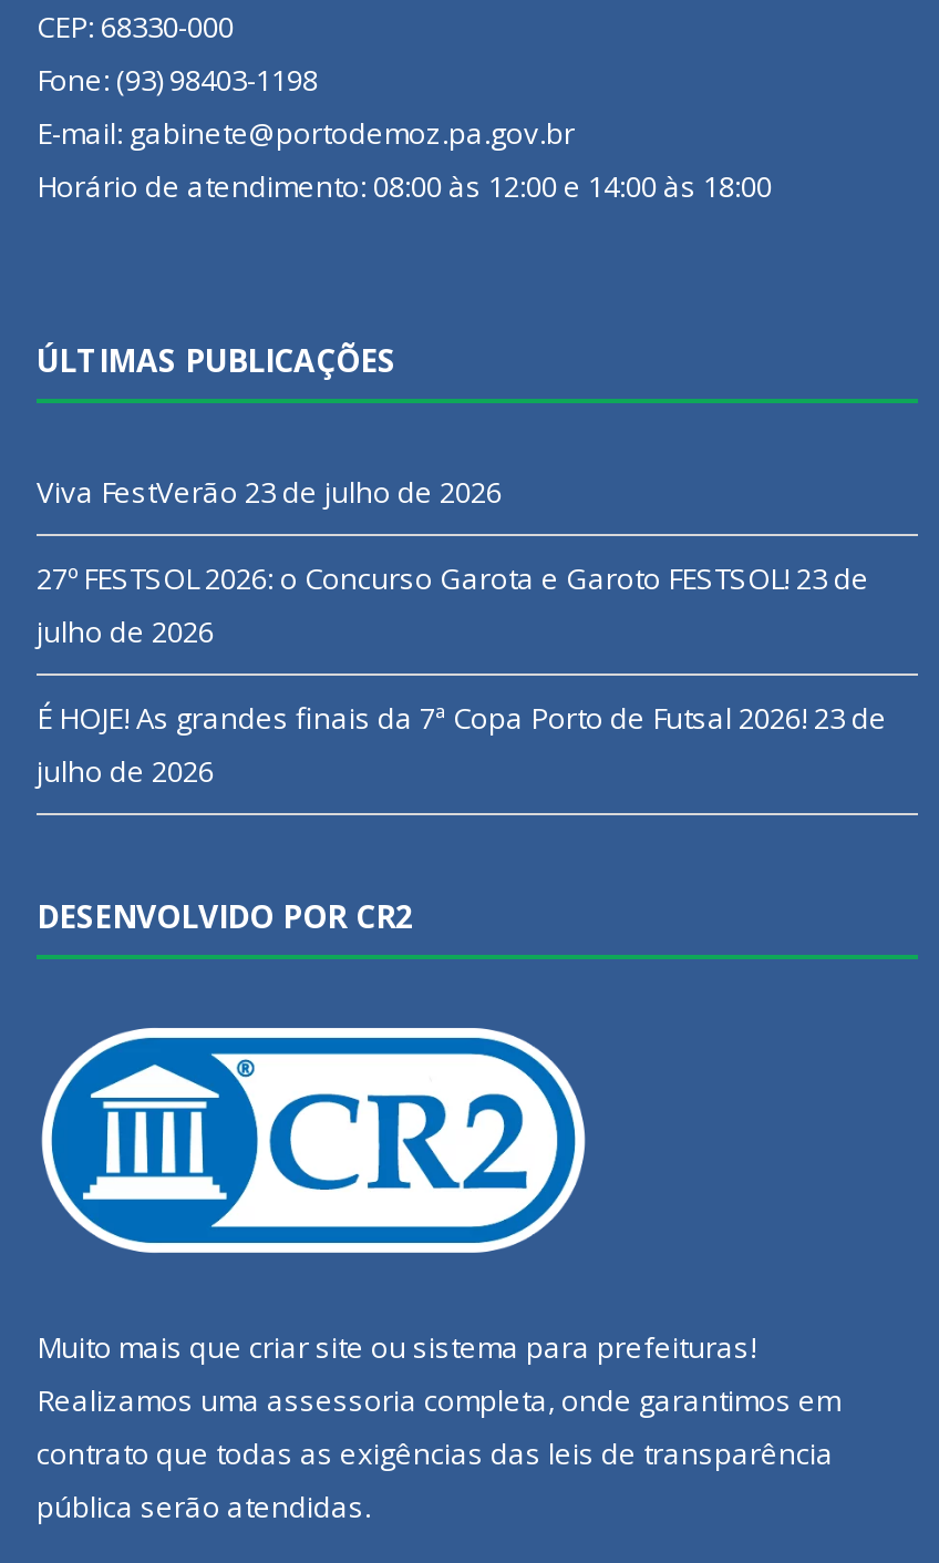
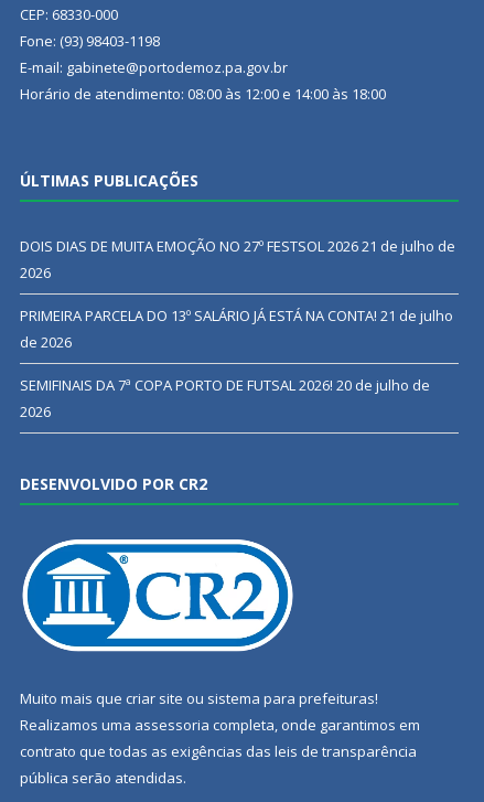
[37,473,502,513] Viva FestVerão 23 de julho de 2026 -> [20,236,455,282] DOIS DIAS DE MUITA EMOÇÃO NO 27º FESTSOL 2026 21 de julho de | 2026
[37,559,869,652] 27º FESTSOL 2026: o Concurso Garota e Garoto FESTSOL! 23 de | julho de 2026 -> [20,305,453,351] PRIMEIRA PARCELA DO 13º SALÁRIO JÁ ESTÁ NA CONTA! 21 de julho | de 2026
[37,699,887,792] É HOJE! As grandes finais da 7ª Copa Porto de Futsal 2026! 23 de | julho de 2026 -> [20,375,430,421] SEMIFINAIS DA 7ª COPA PORTO DE FUTSAL 2026! 20 de julho de | 2026

